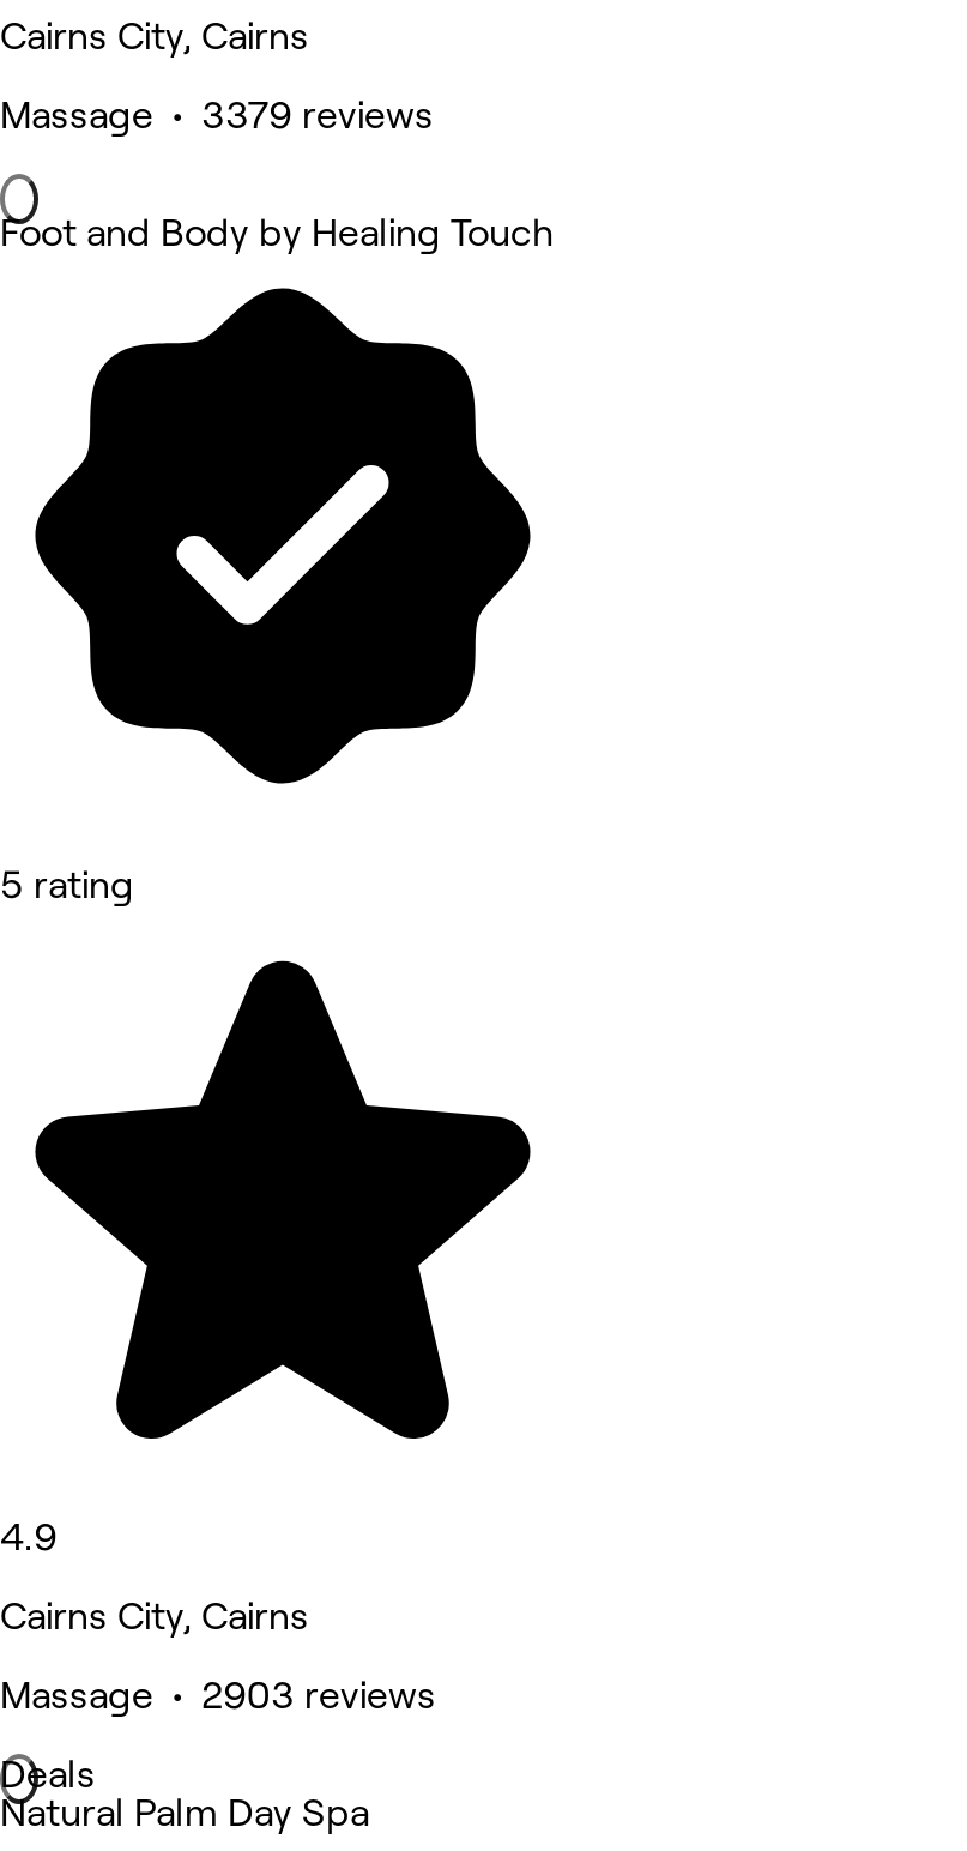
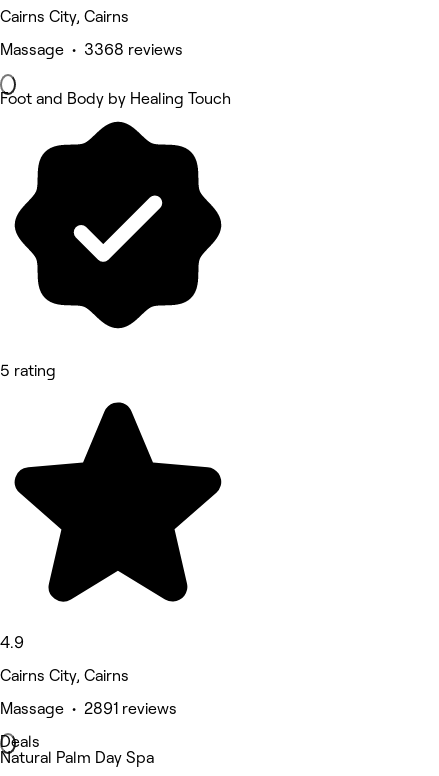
[0,95,434,136] Massage • 3379 reviews -> [0,41,183,58] Massage • 3368 reviews
[0,1675,436,1716] Massage • 2903 reviews -> [0,700,177,717] Massage • 2891 reviews

